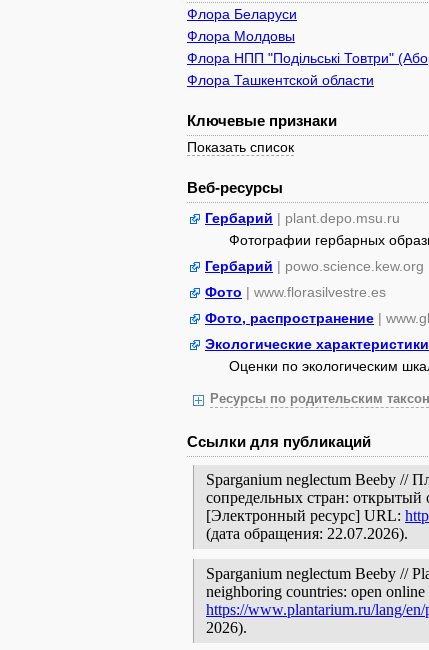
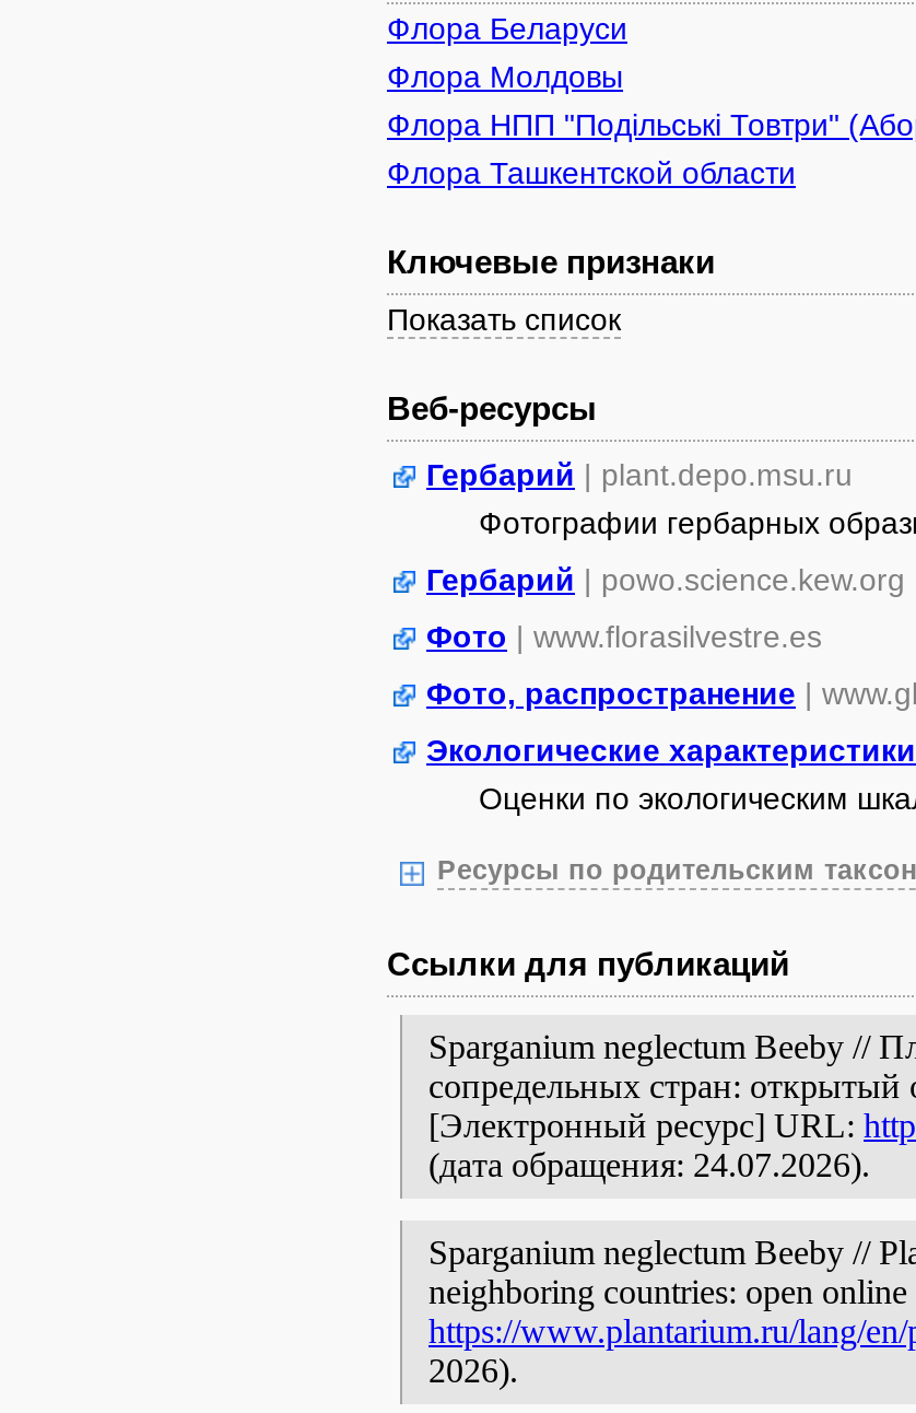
[206,525,408,542] (дата обращения: 22.07.2026). -> [428,1146,870,1183] (дата обращения: 24.07.2026).

